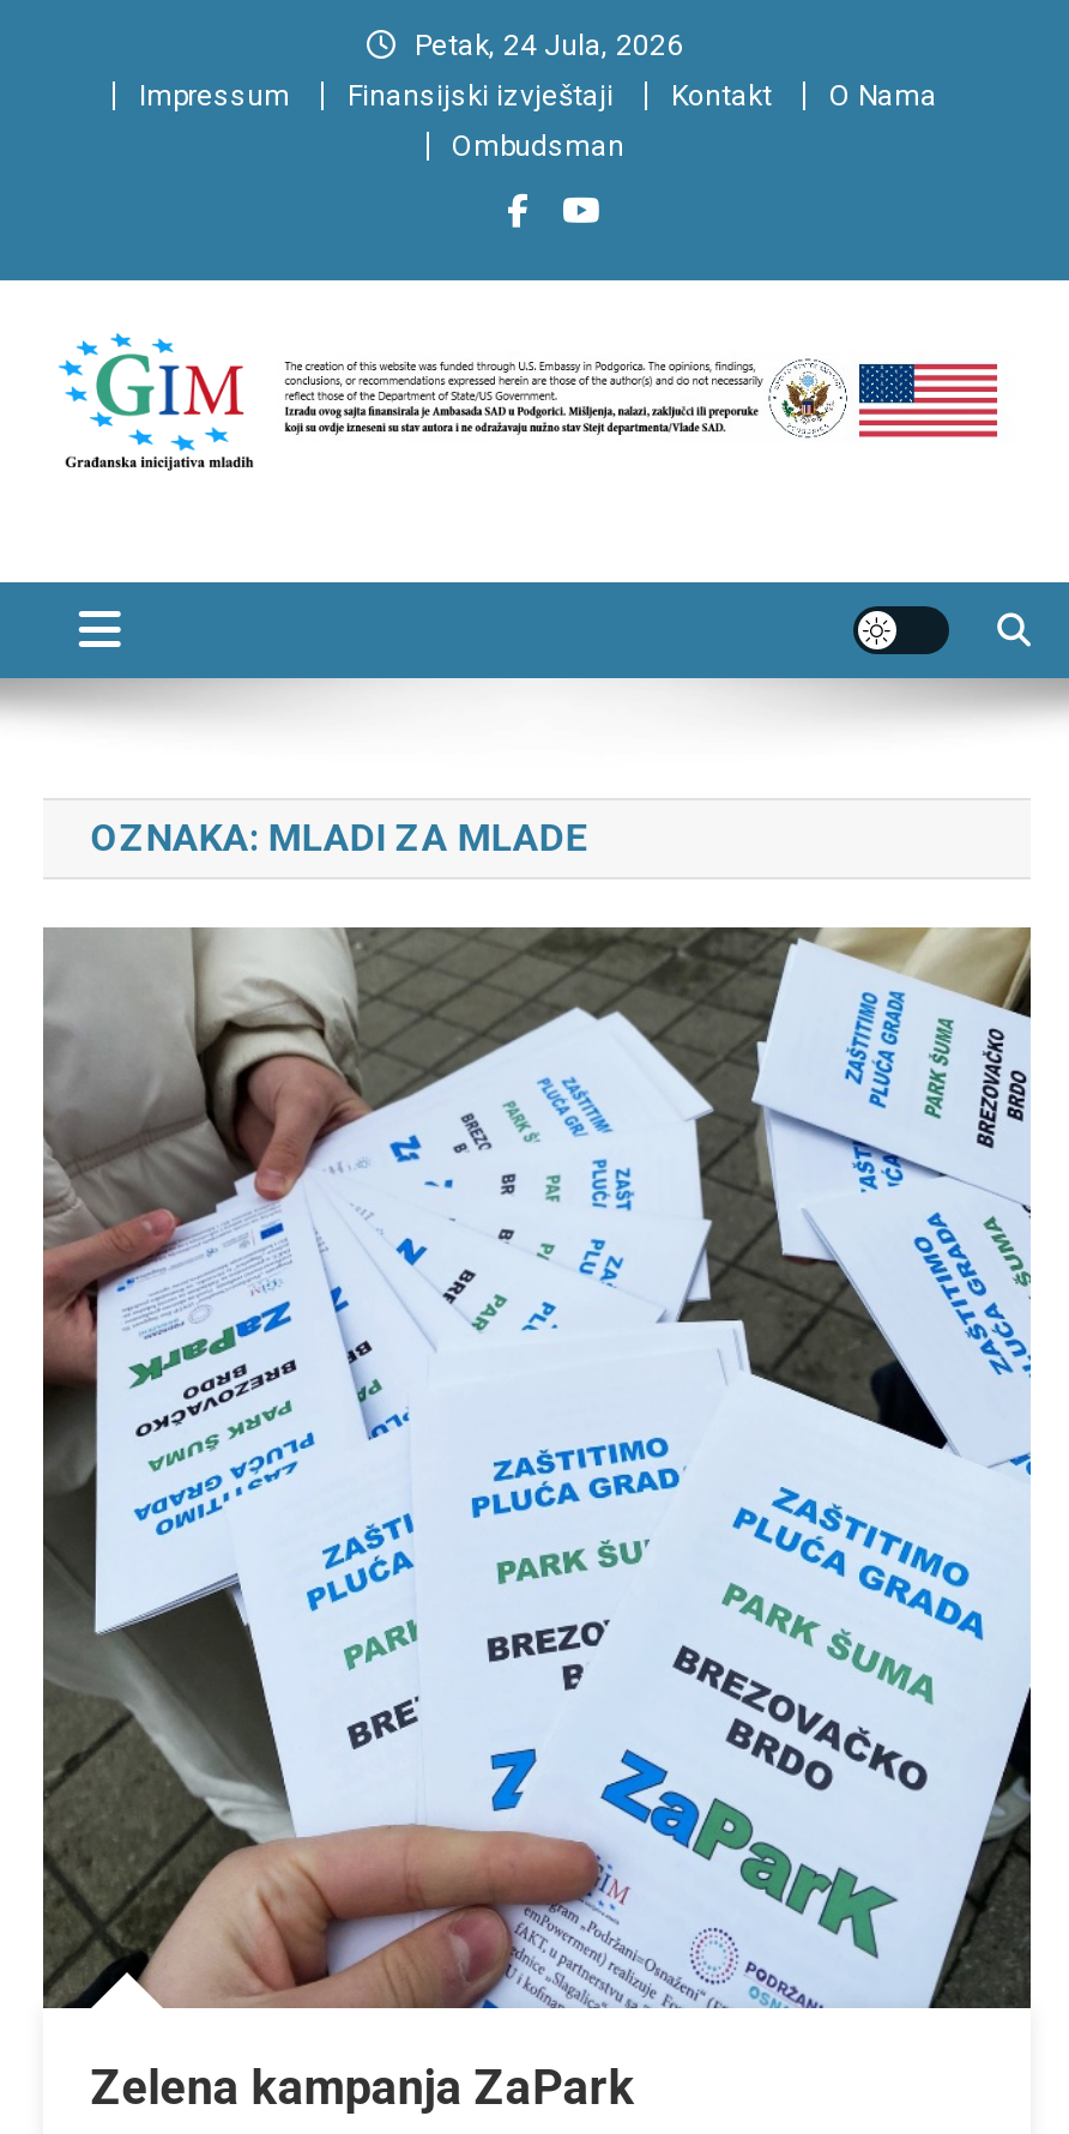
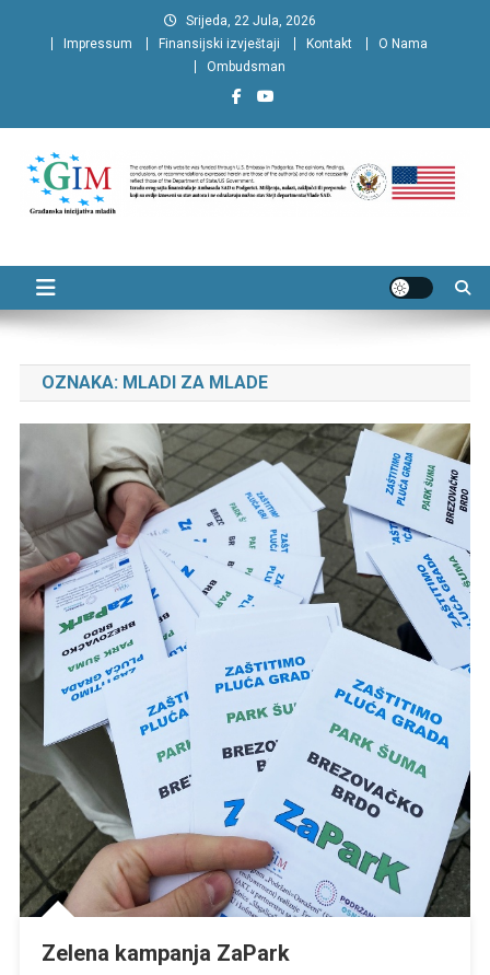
[415,29,683,62] Petak, 24 Jula, 2026 -> [185,13,316,28] Srijeda, 22 Jula, 2026

